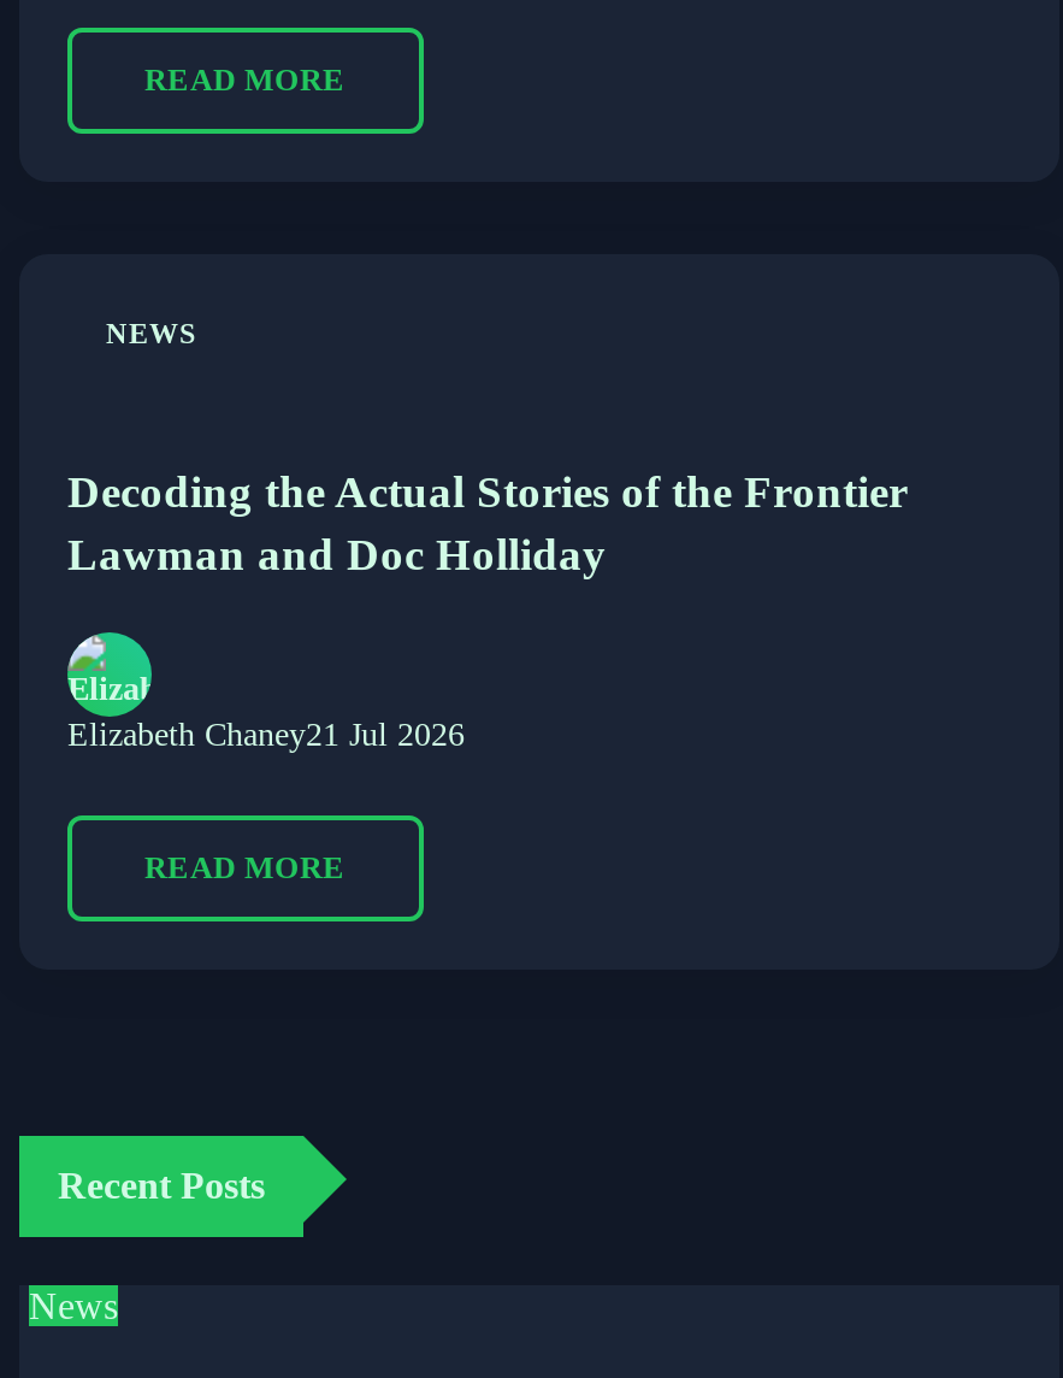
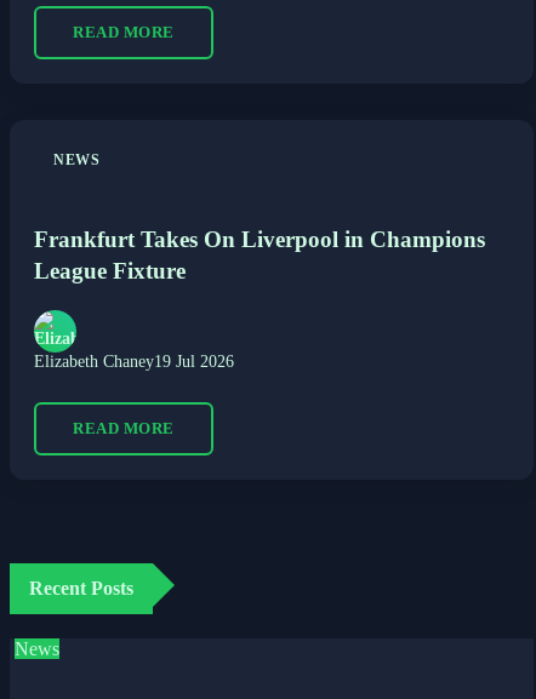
[67,466,908,579] Decoding the Actual Stories of the Frontier | Lawman and Doc Holliday -> [34,227,485,283] Frankfurt Takes On Liverpool in Champions | League Fixture
[67,716,465,752] Elizabeth Chaney21 Jul 2026 -> [34,352,234,370] Elizabeth Chaney19 Jul 2026

